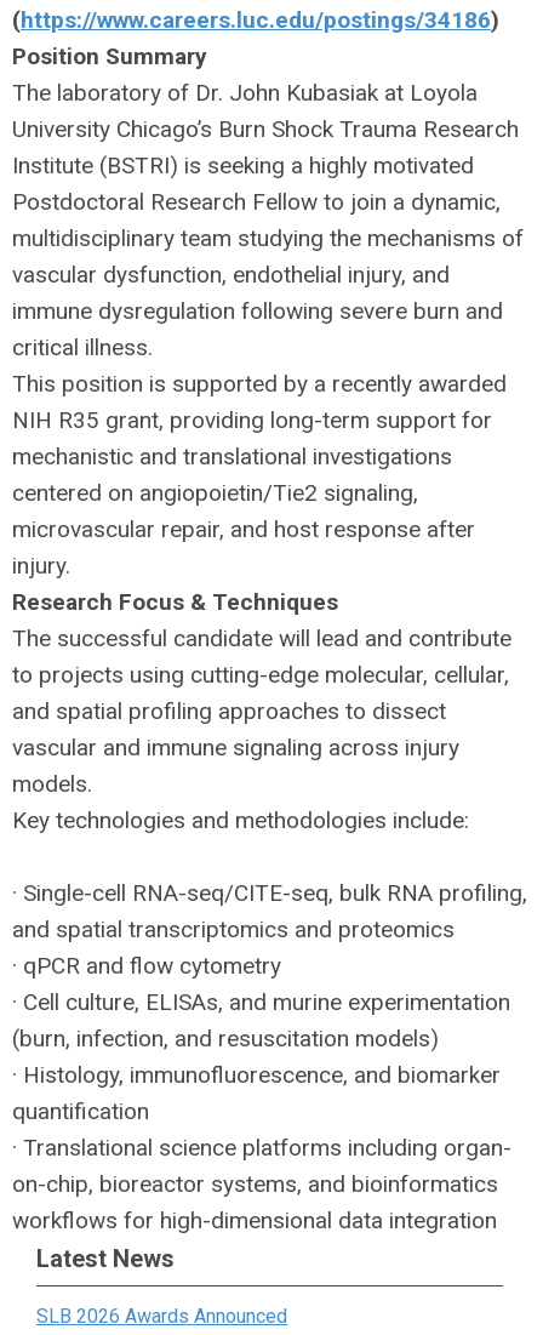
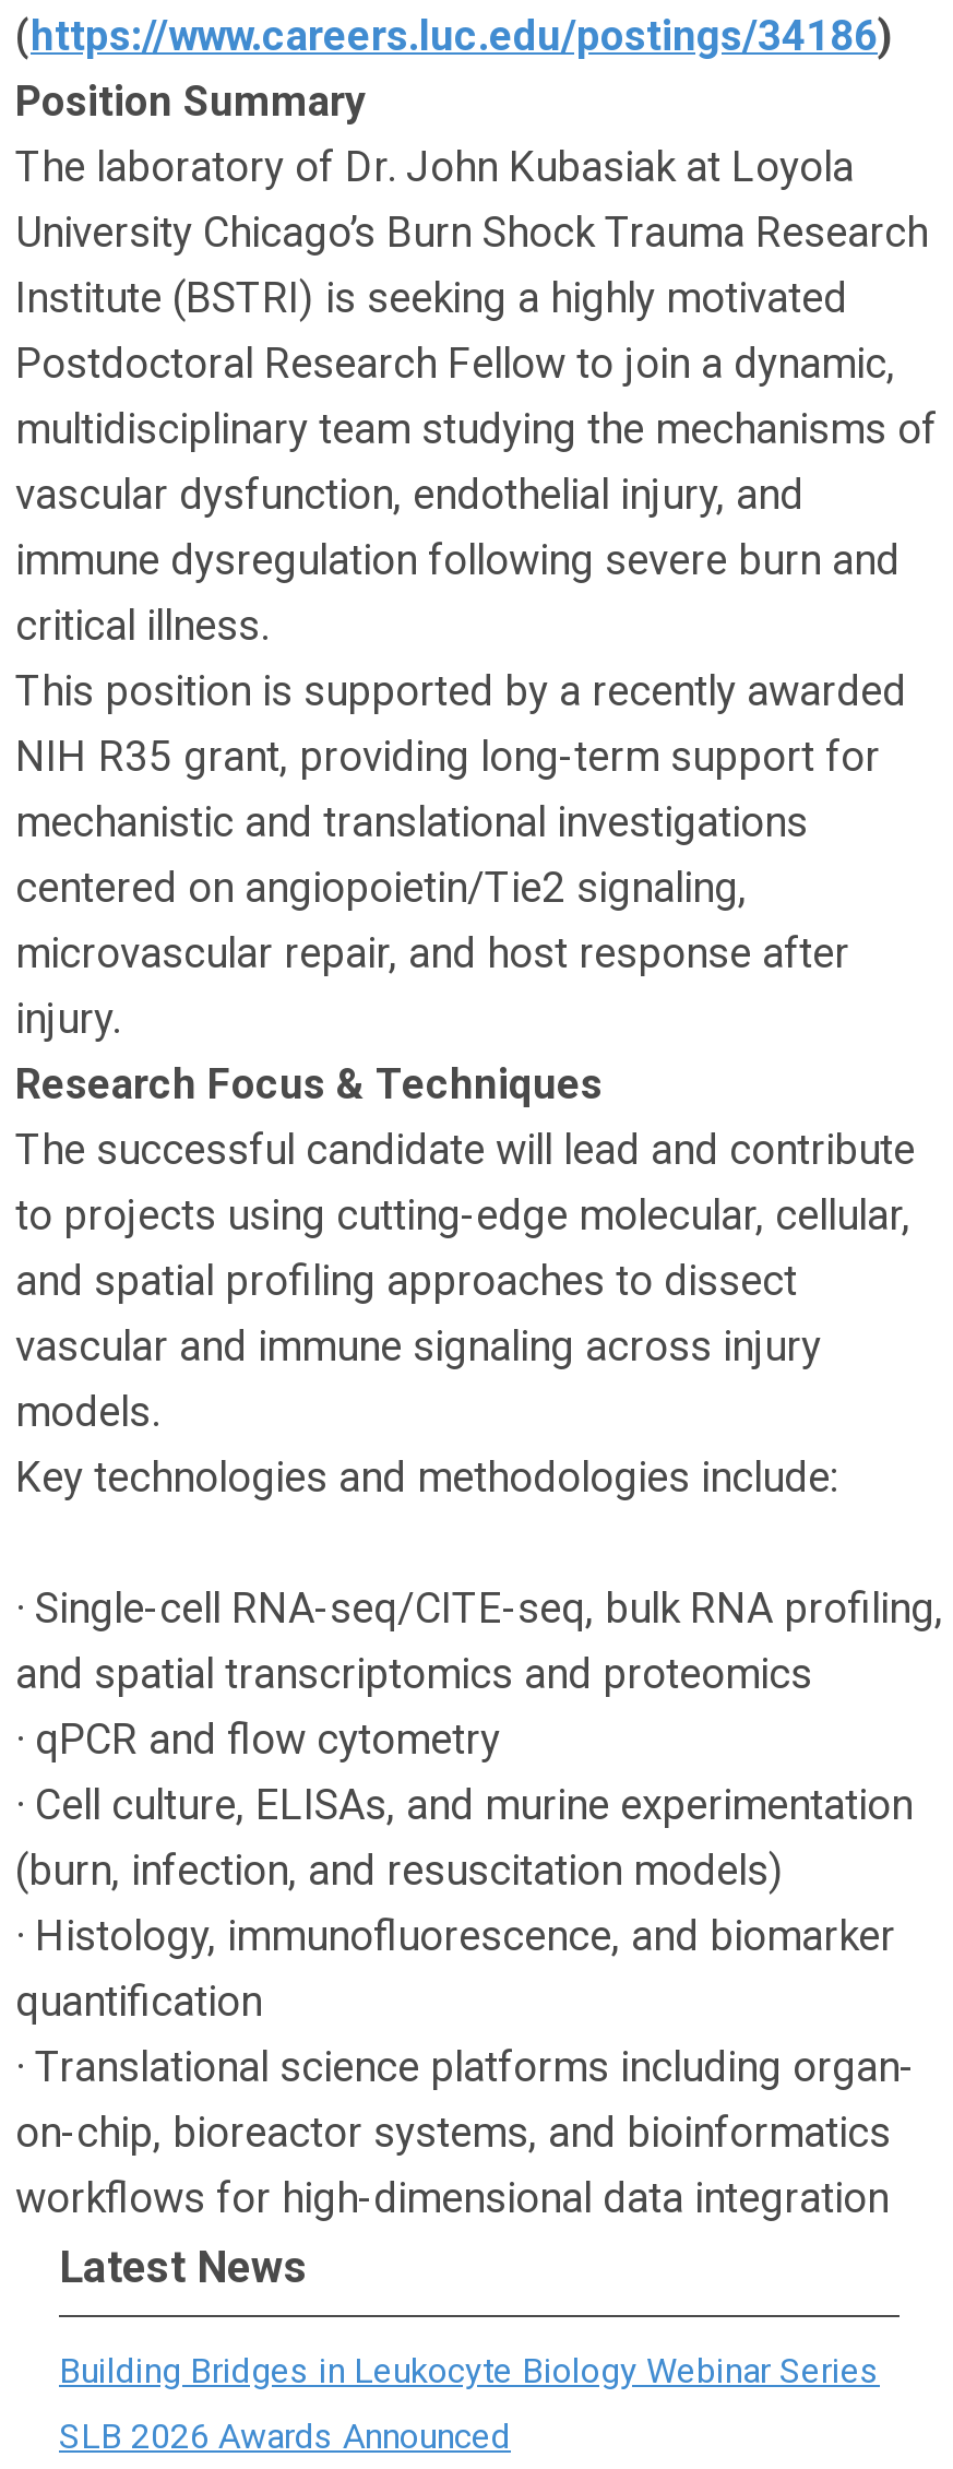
none -> [59,2350,880,2391] Building Bridges in Leukocyte Biology Webinar Series

